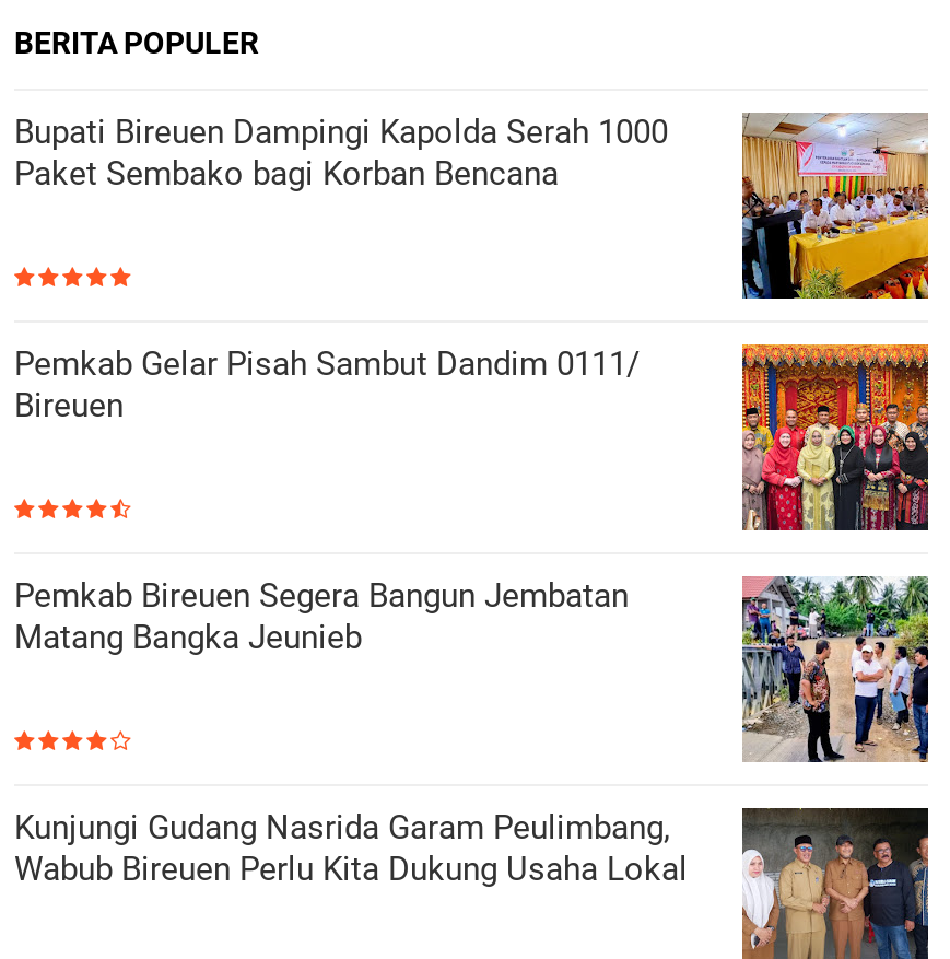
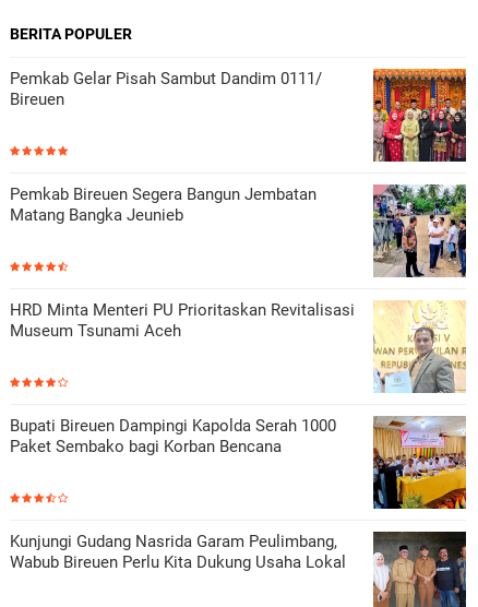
moved [14,112,930,301] -> [10,416,467,510]: [image] | Bupati Bireuen Dampingi Kapolda Serah 1000 | Paket Sembako bagi Korban Bencana
moved [14,344,640,656] -> [10,68,322,224]: Pemkab Gelar Pisah Sambut Dandim 0111/ | Bireuen | Pemkab Bireuen Segera Bangun Jembatan | Matang Bangka Jeunieb
moved [738,572,933,767] -> [371,182,468,279]: [image]
none -> [10,300,466,393] [image] | HRD Minta Menteri PU Prioritaskan Revitalisasi | Museum Tsunami Aceh

